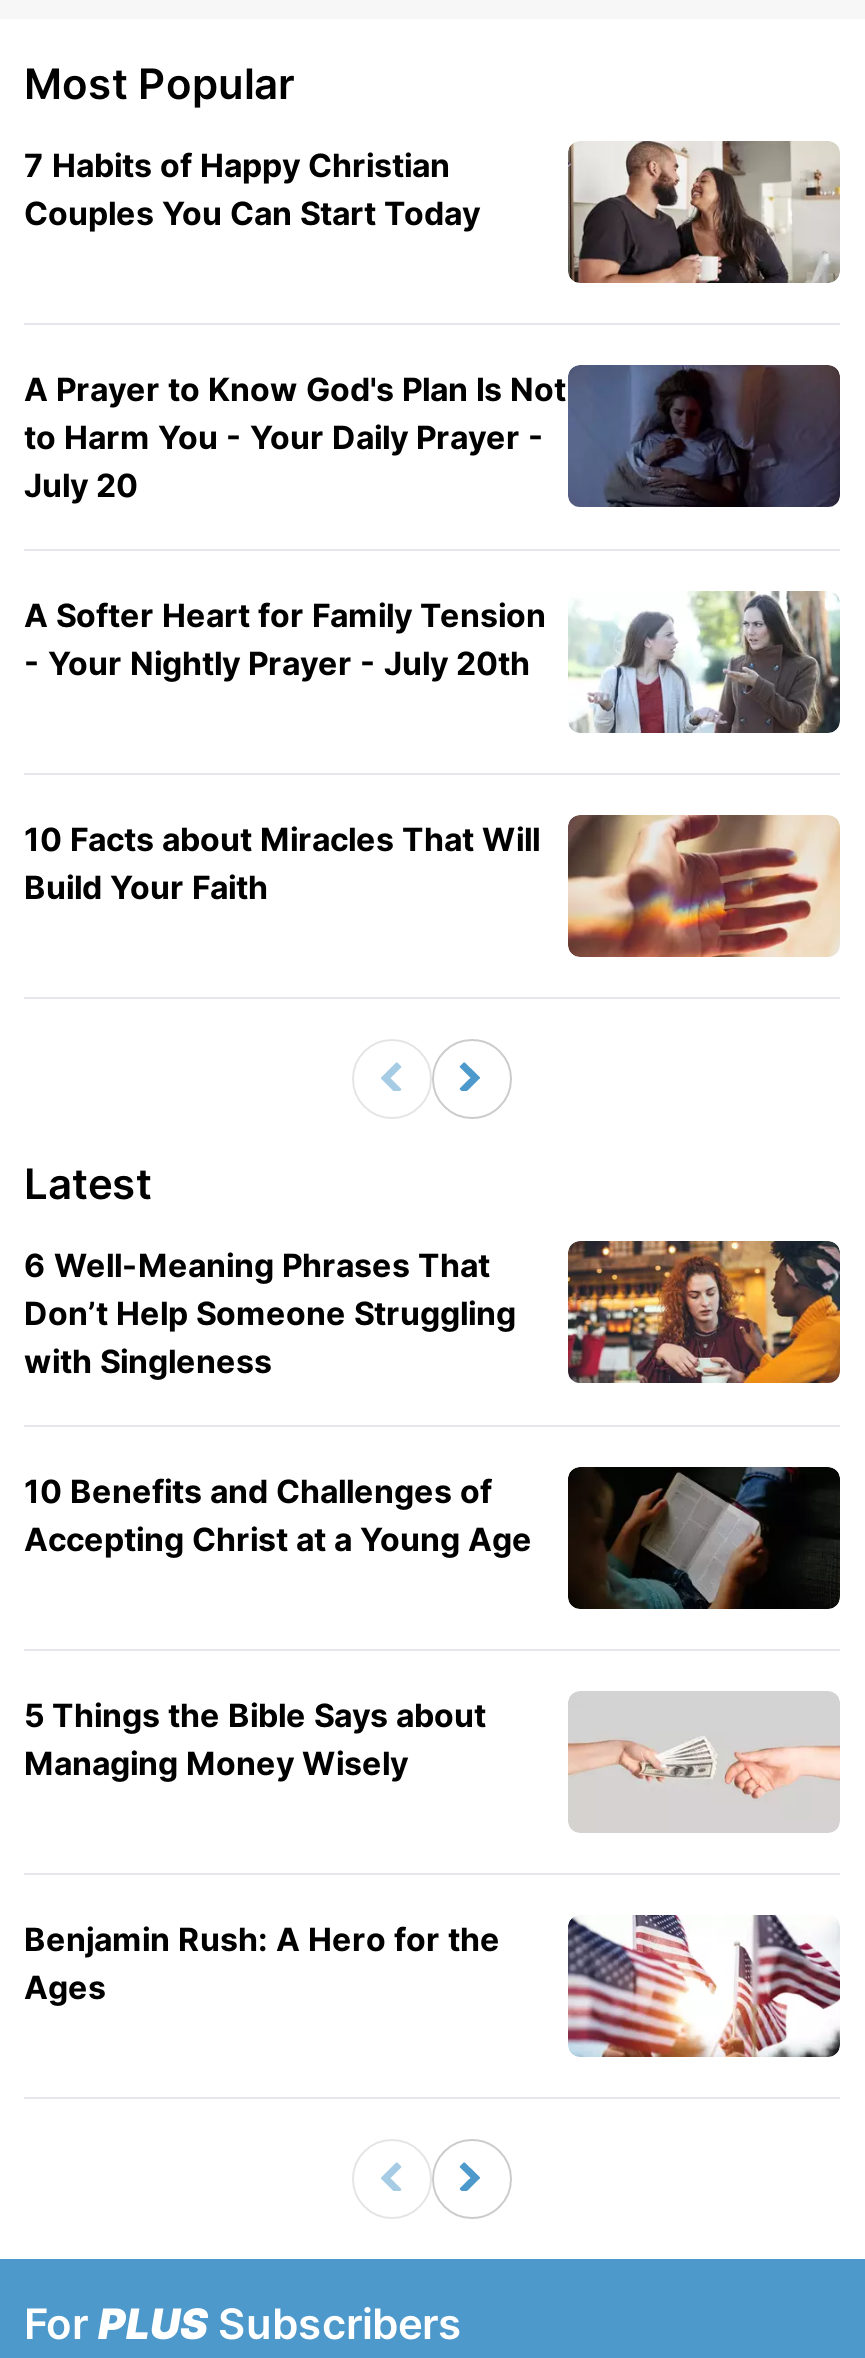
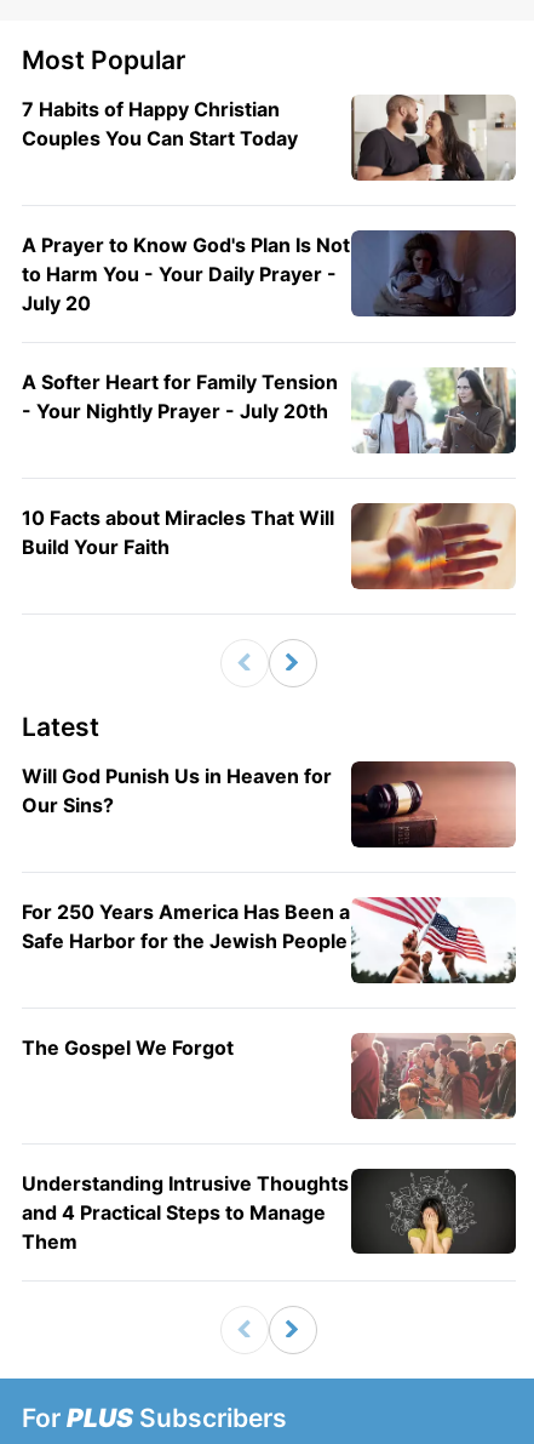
[24,1239,842,1385] [image] | 6 Well-Meaning Phrases That | Don’t Help Someone Struggling | with Singleness -> [22,760,516,849] [image] | Will God Punish Us in Heaven for | Our Sins?
[24,1465,842,1611] [image] | 10 Benefits and Challenges of | Accepting Christ at a Young Age -> [22,896,516,984] [image] | For 250 Years America Has Been a | Safe Harbor for the Jewish People
[24,1695,486,1783] 5 Things the Bible Says about | Managing Money Wisely -> [22,1035,234,1059] The Gospel We Forgot
[568,1691,840,1829] [image] -> [350,1033,517,1119] [image]
[24,1913,842,2059] [image] | Benjamin Rush: A Hero for the | Ages -> [22,1168,517,1256] [image] | Understanding Intrusive Thoughts | and 4 Practical Steps to Manage | Them

